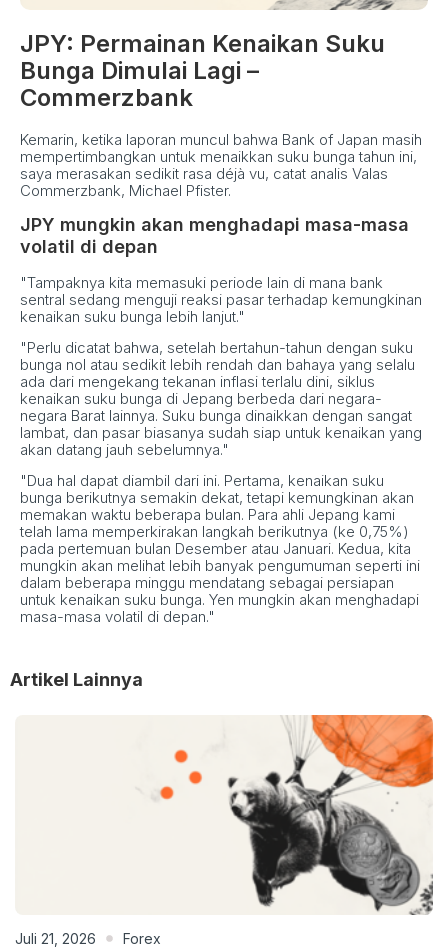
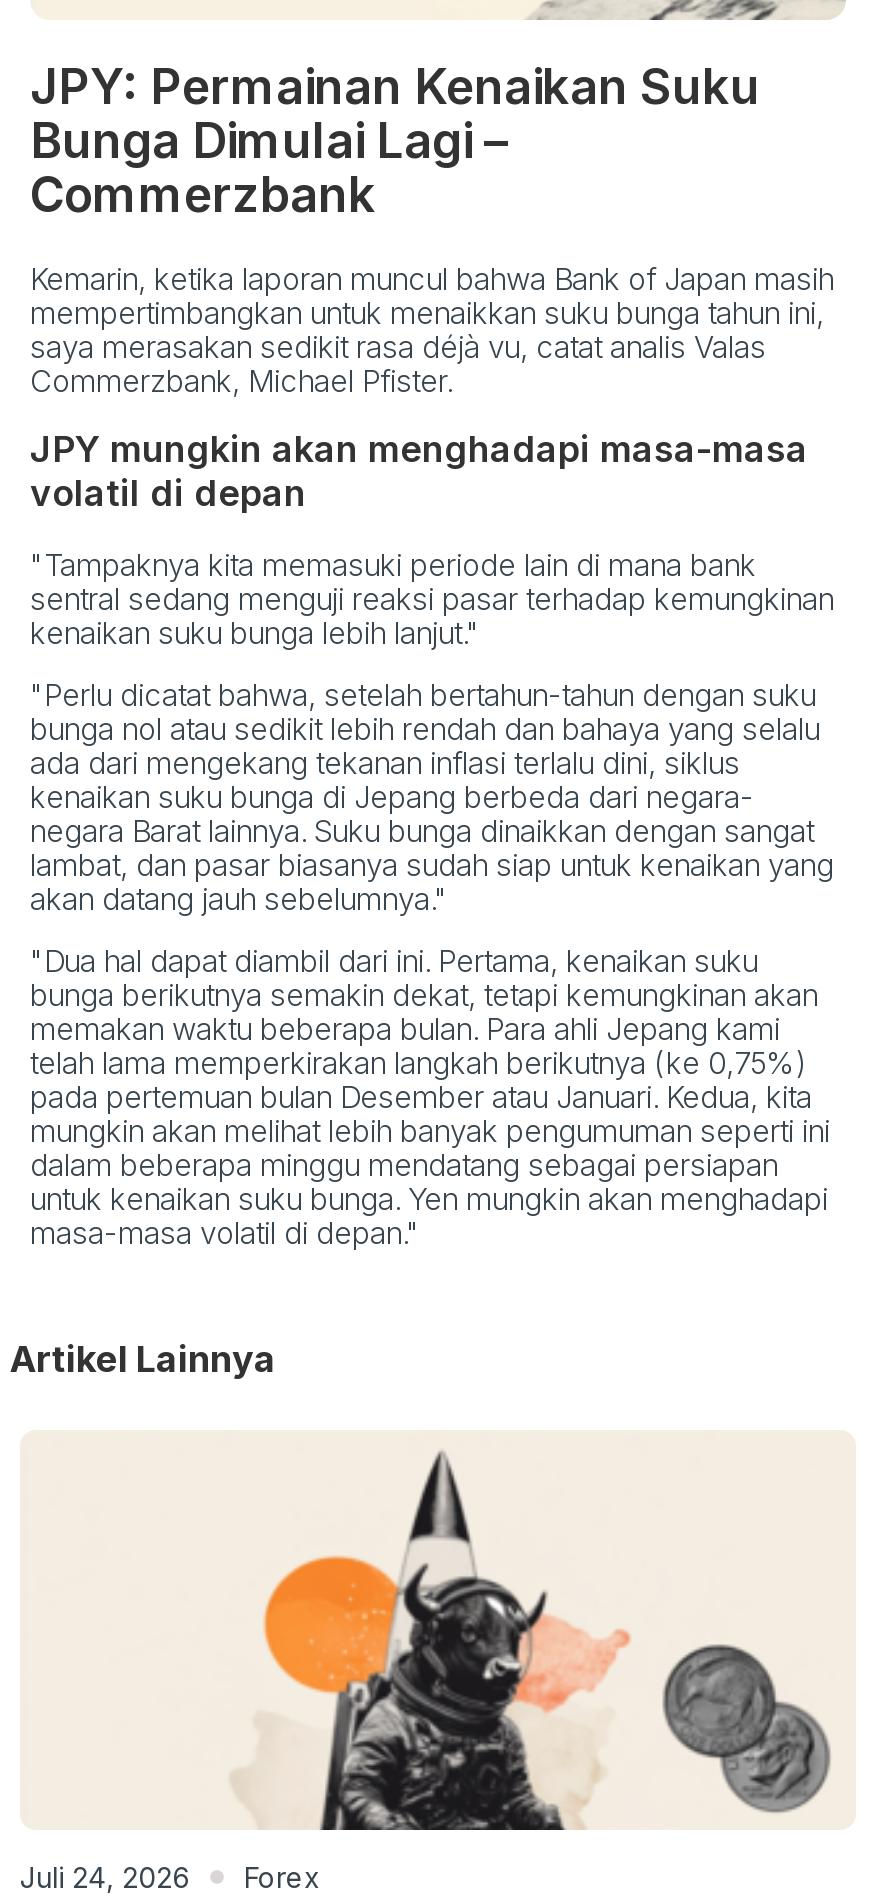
[15,714,434,947] [image] | Juli 21, 2026 Forex -> [20,1430,856,1894] [image] | Juli 24, 2026 Forex

